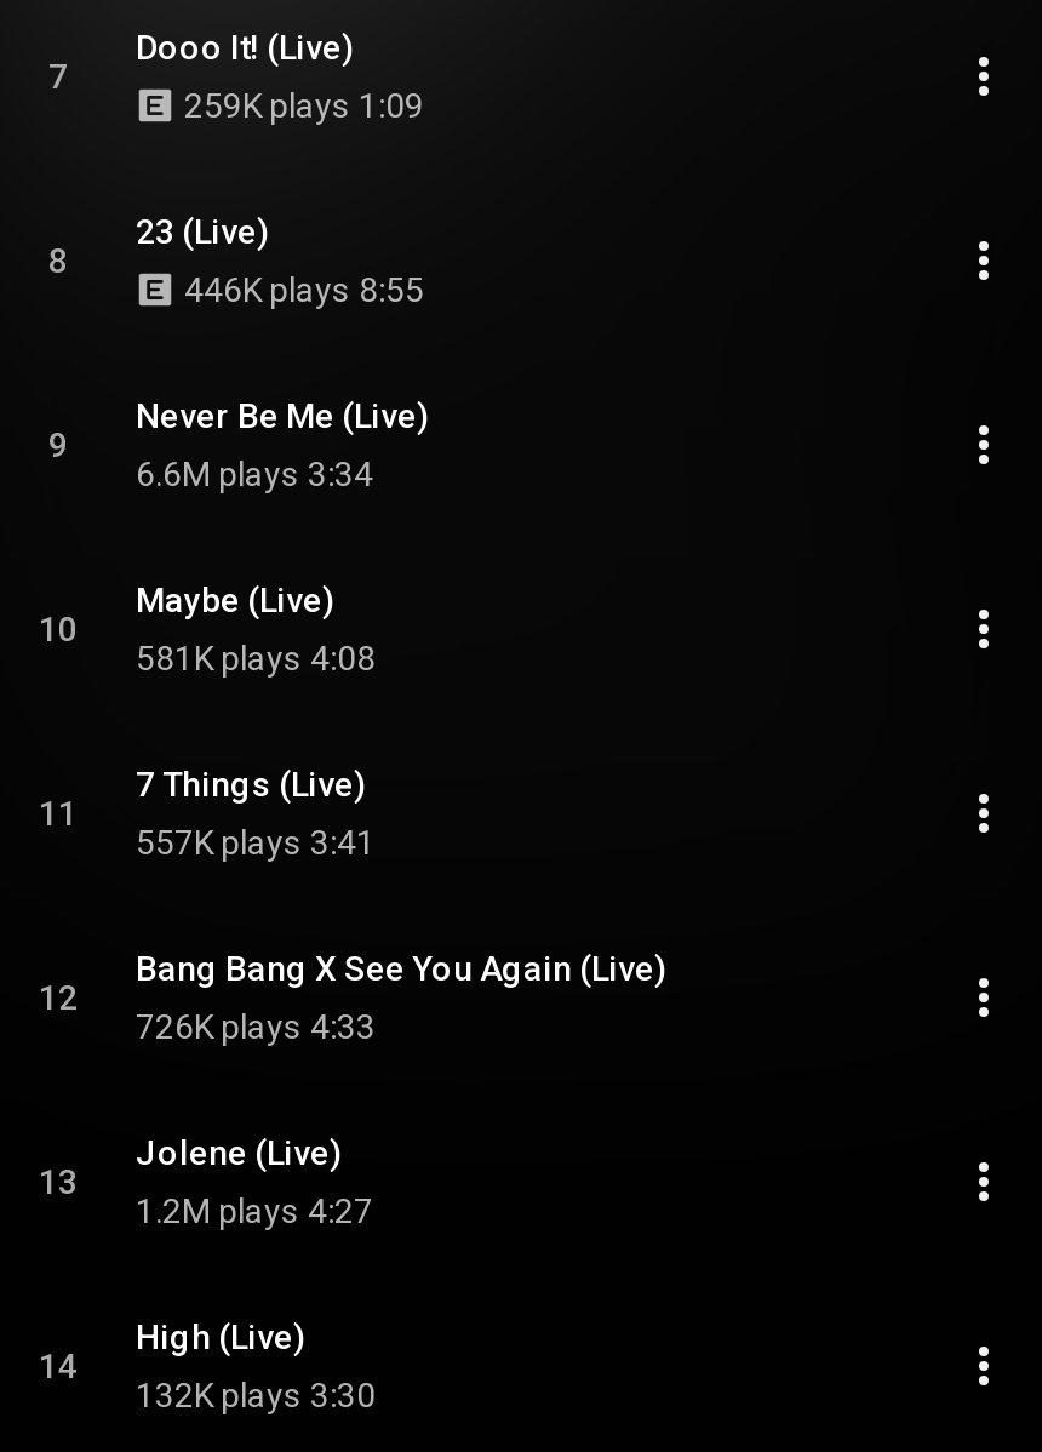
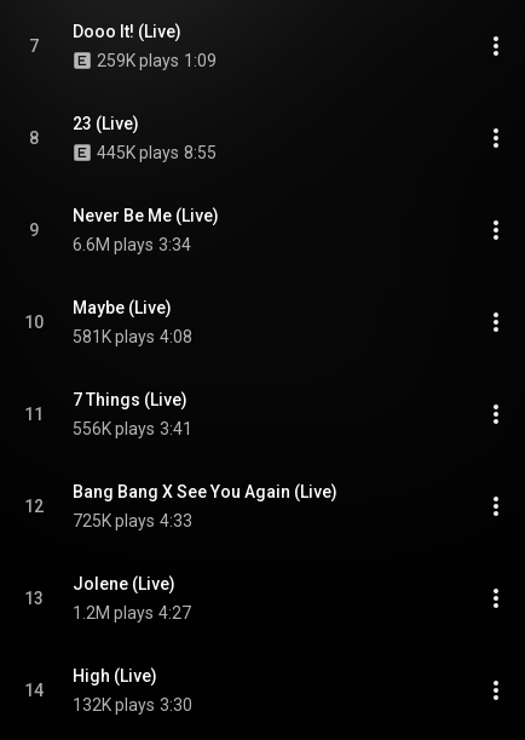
[184,270,424,309] 446K plays 8:55 -> [97,143,217,162] 445K plays 8:55
[136,823,376,862] 557K plays 3:41 -> [73,419,192,438] 556K plays 3:41
[136,1007,376,1046] 726K plays 4:33 -> [73,511,192,530] 725K plays 4:33

